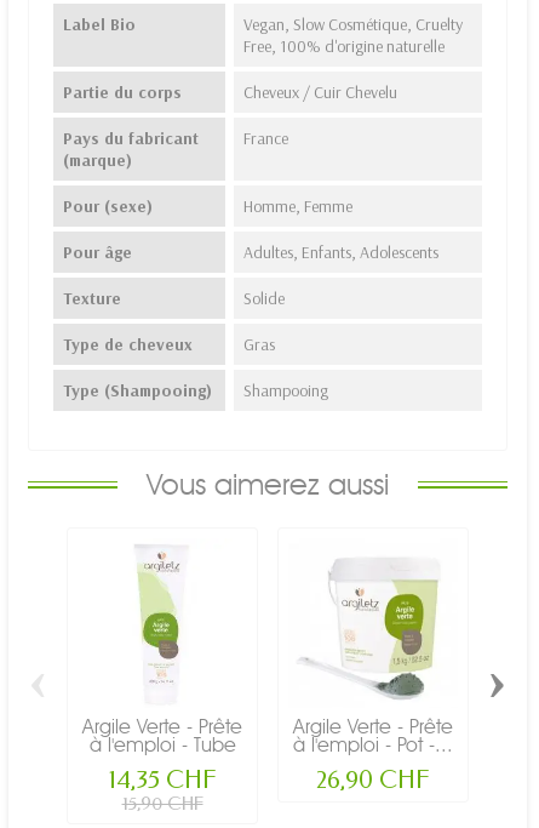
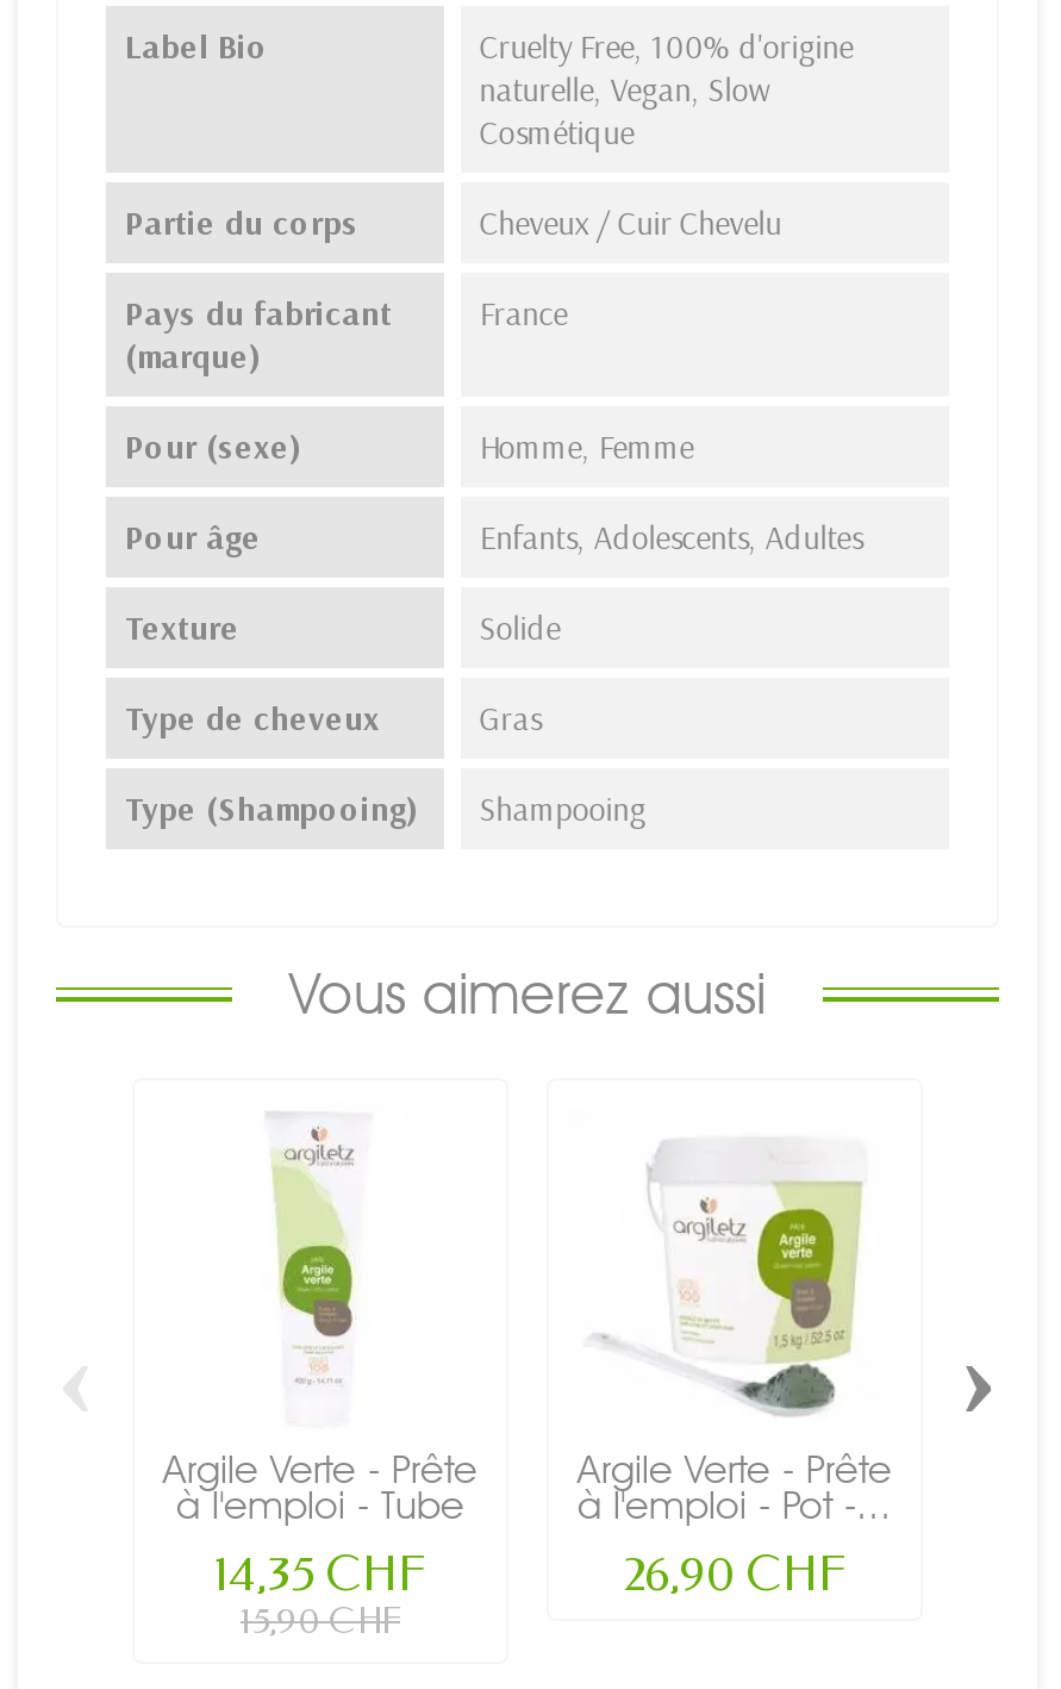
[243,14,462,58] Vegan, Slow Cosmétique, Cruelty | Free, 100% d'origine naturelle -> [479,26,853,155] Cruelty Free, 100% d'origine | naturelle, Vegan, Slow | Cosmétique
[243,242,438,264] Adultes, Enfants, Adolescents -> [479,517,863,560] Enfants, Adolescents, Adultes

